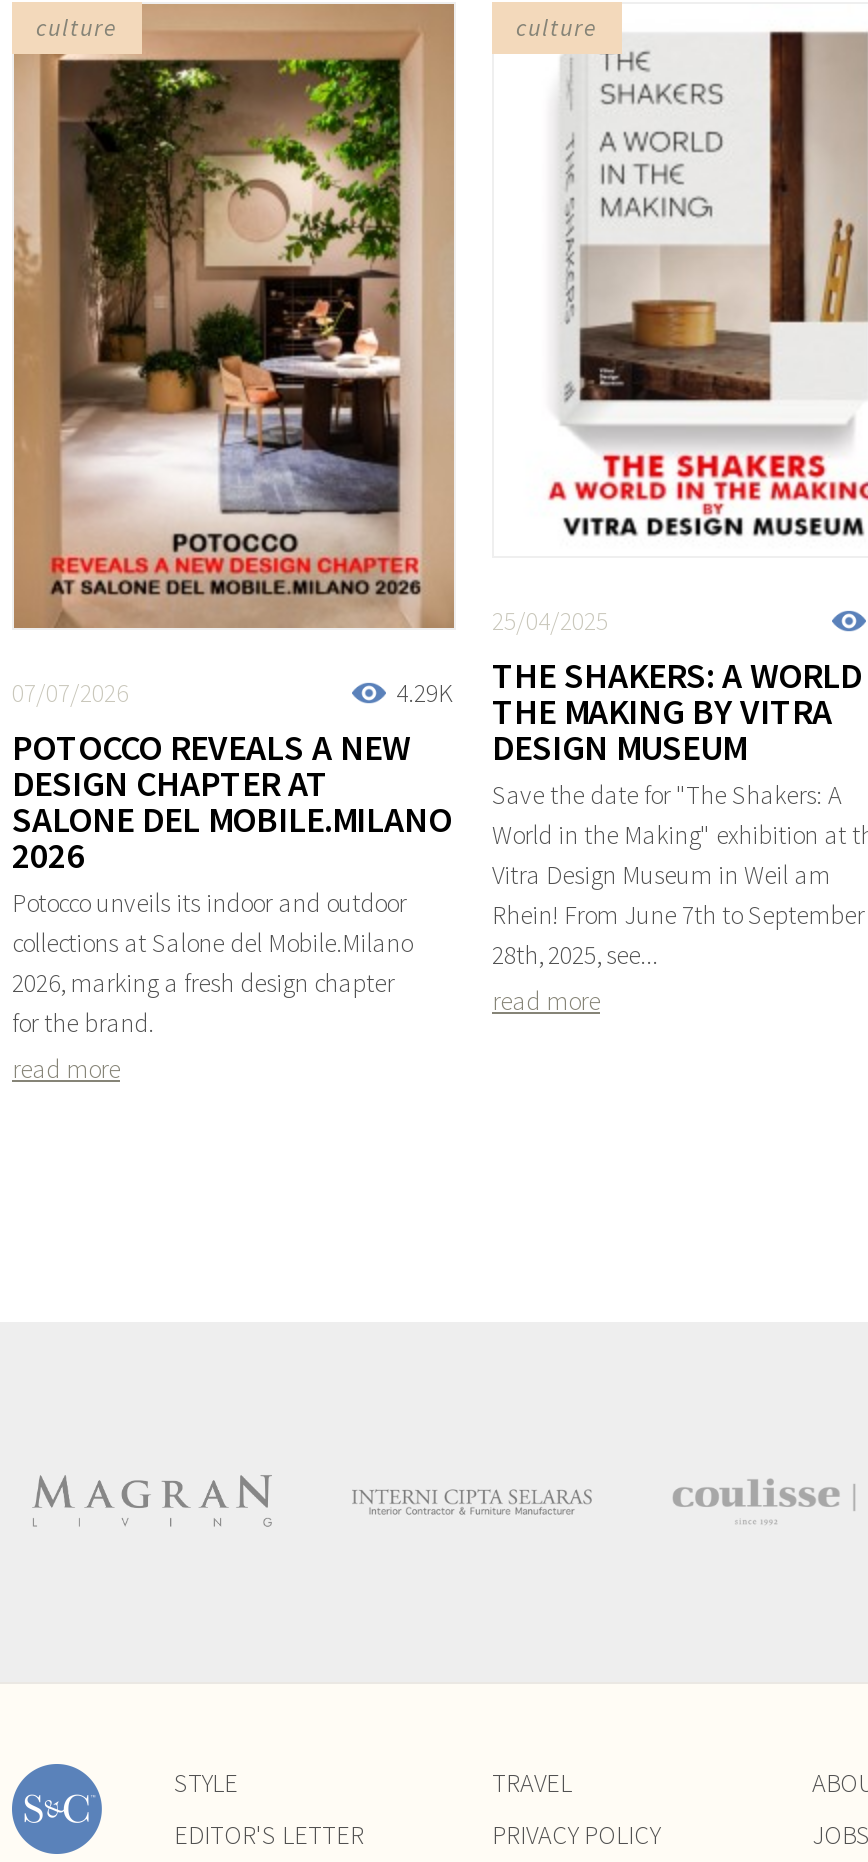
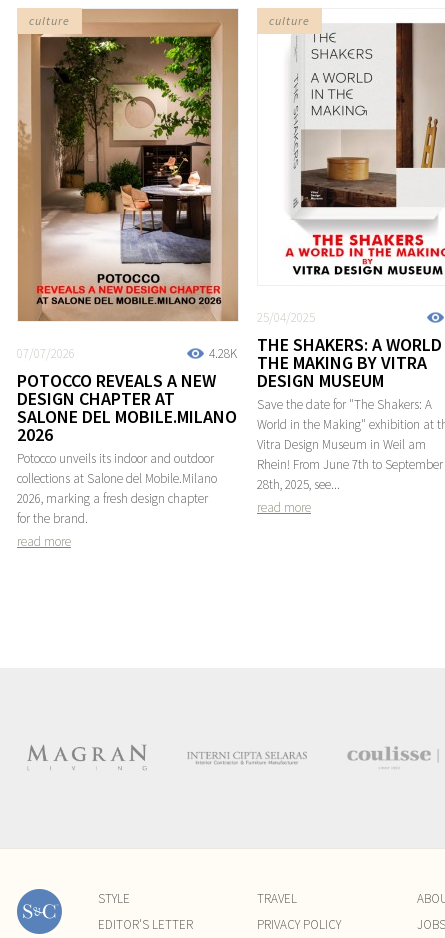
[396,676,452,710] 4.29K -> [209,345,237,362] 4.28K

